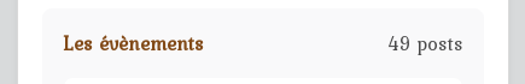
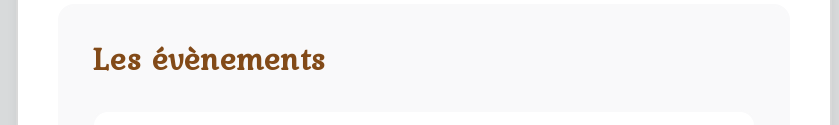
[387,29,463,57] 49 posts -> none

